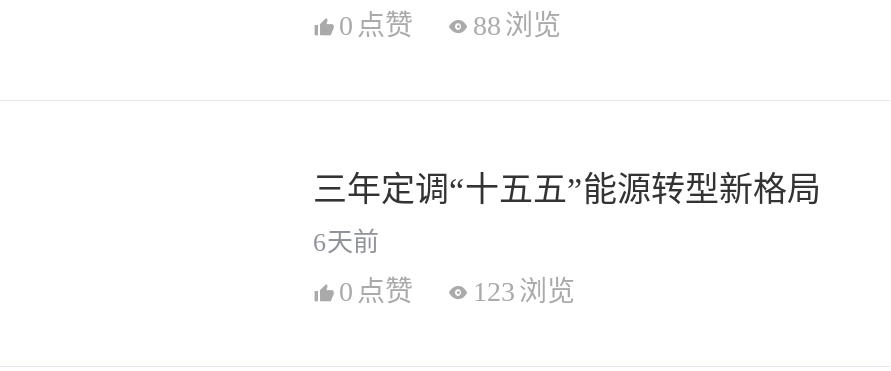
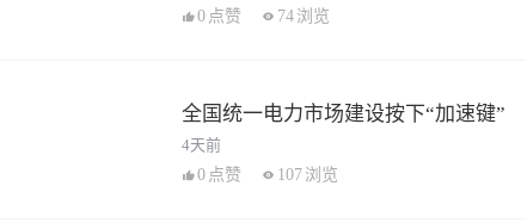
[339,10,561,40] 0 点赞 88 浏览 -> [197,7,330,24] 0 点赞 74 浏览
[313,170,821,208] 三年定调“十五五”能源转型新格局 -> [182,102,505,125] 全国统一电力市场建设按下“加速键”
[313,226,379,256] 6天前 -> [182,135,221,153] 4天前
[339,276,575,306] 0 点赞 123 浏览 -> [197,165,338,183] 0 点赞 107 浏览

